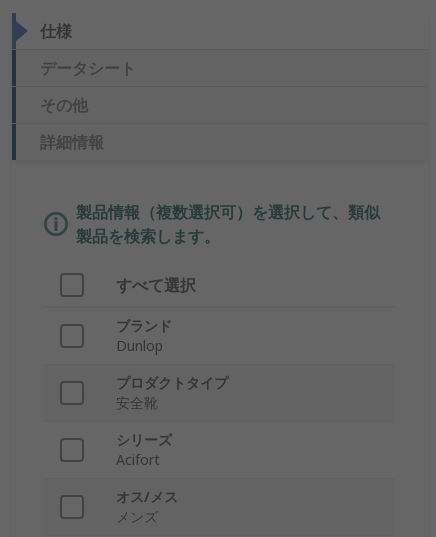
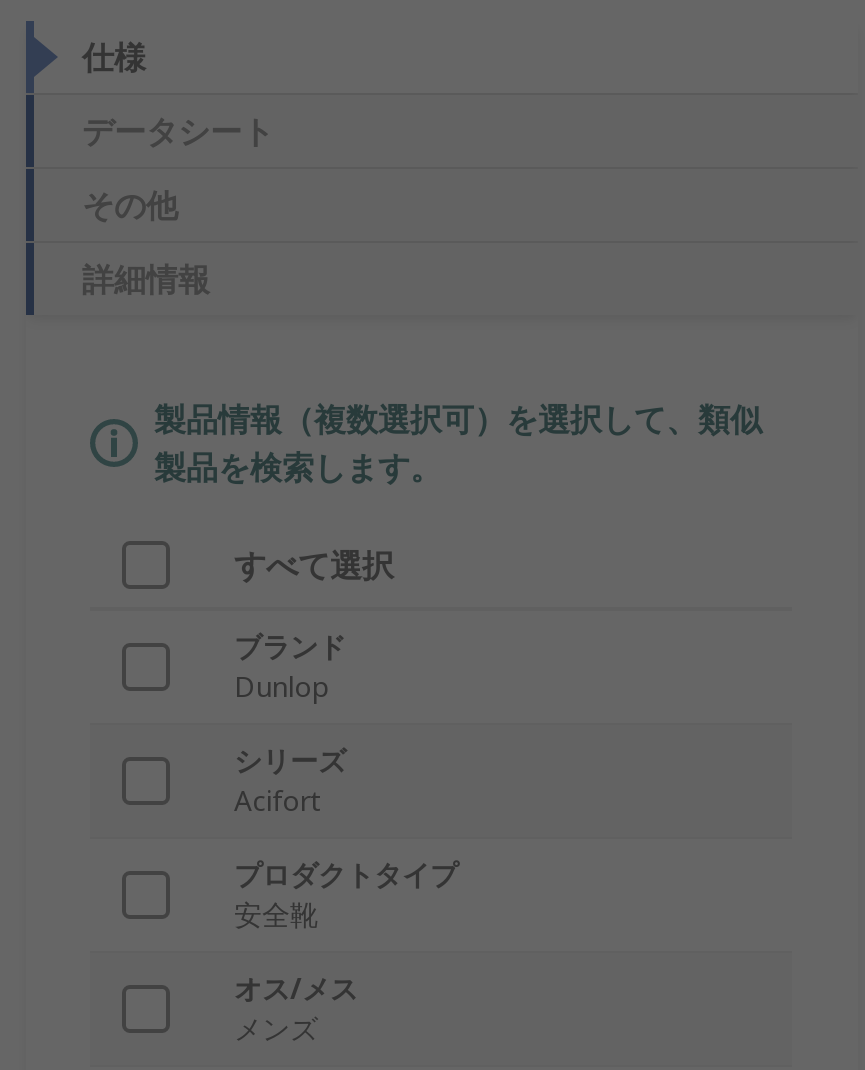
moved [116,373,228,412] -> [234,856,458,934]: プロダクトタイプ | 安全靴
moved [116,430,172,469] -> [234,742,346,820]: シリーズ | Acifort

